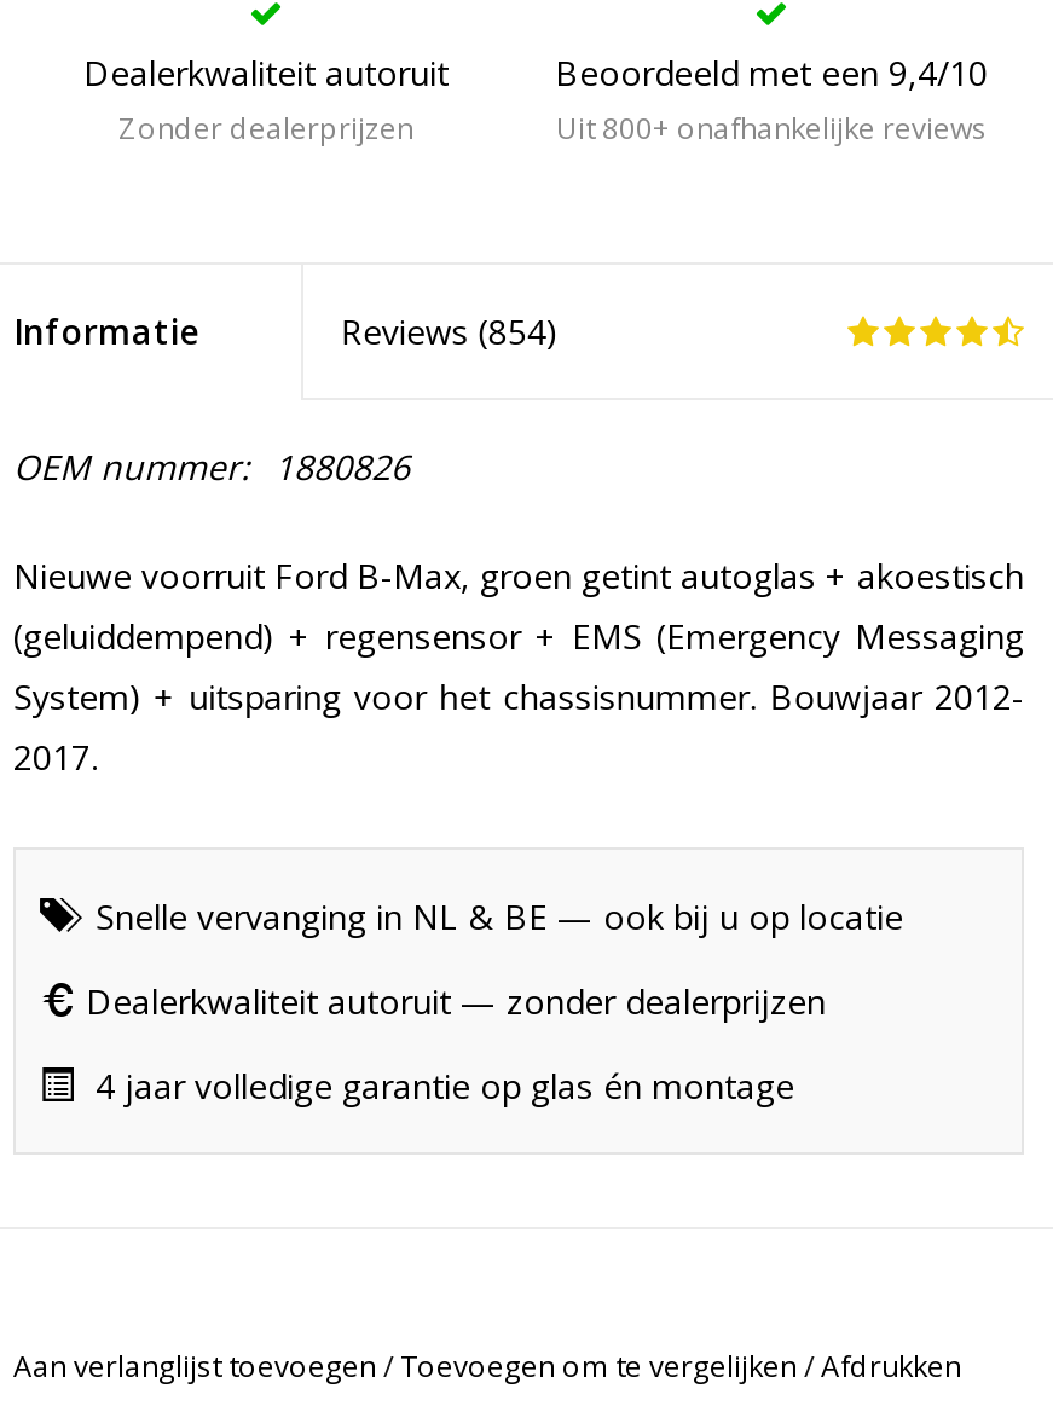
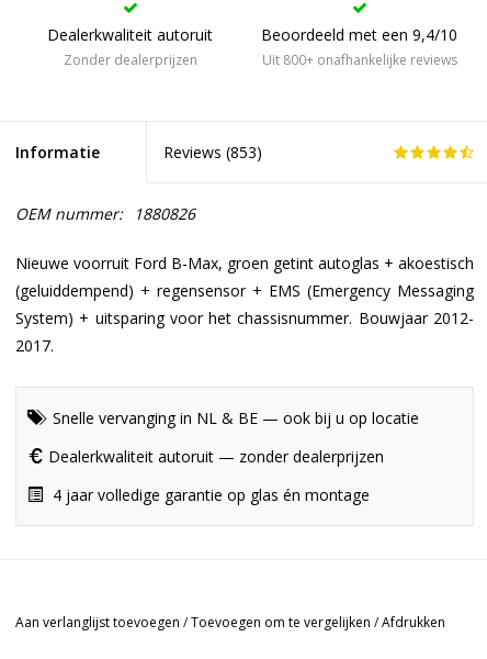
[341,309,558,355] Reviews (854) -> [164,142,263,163] Reviews (853)

